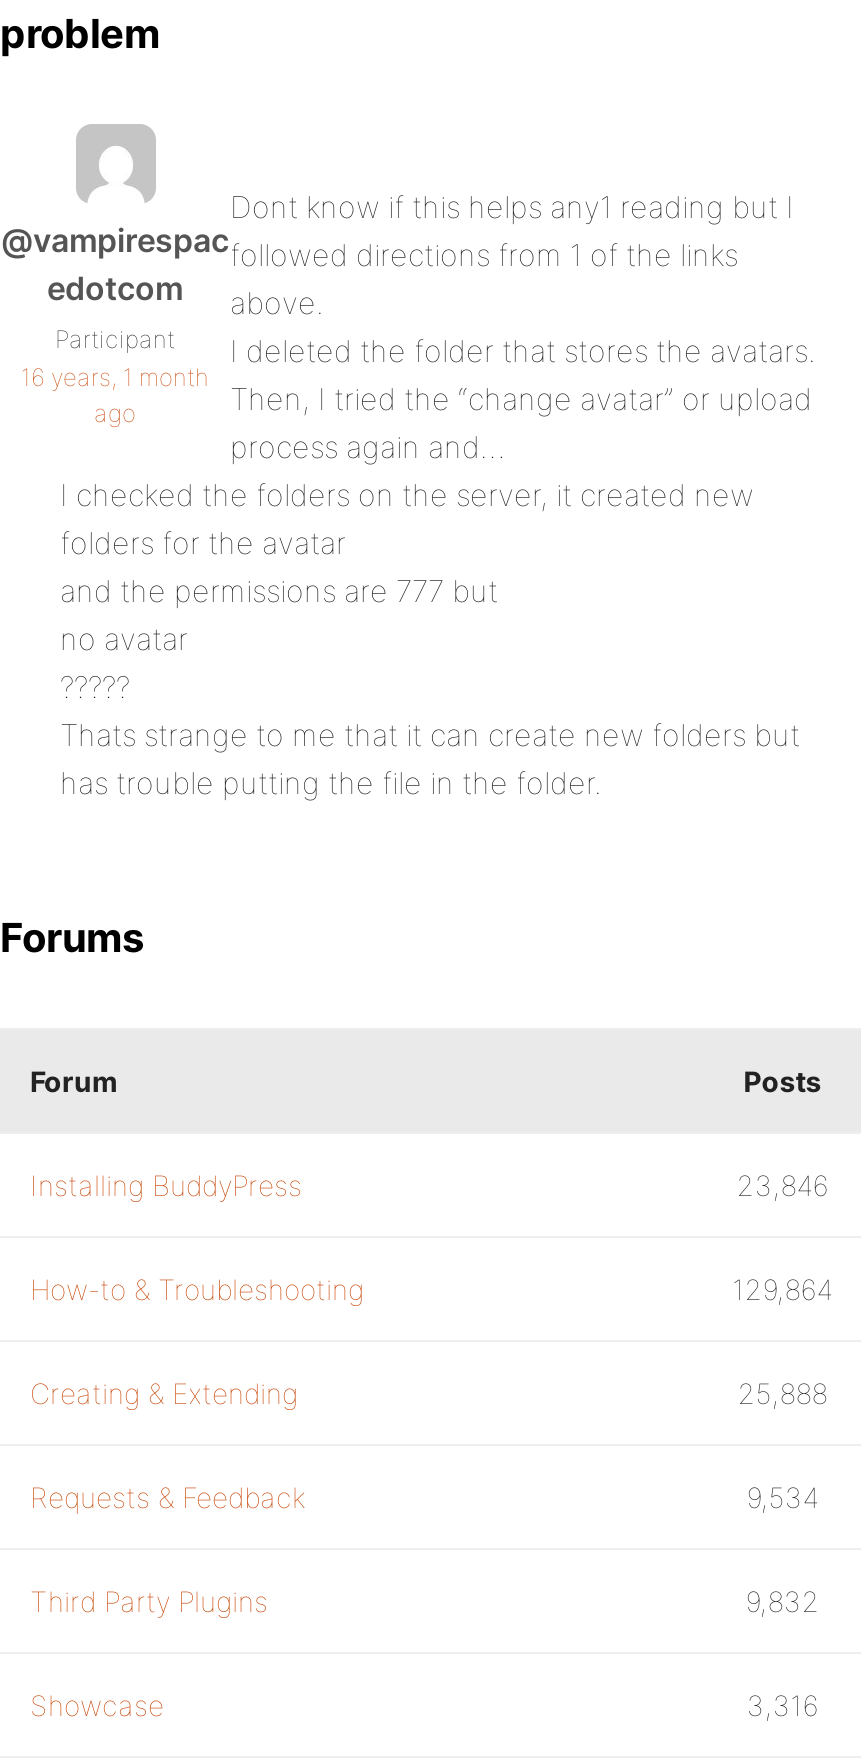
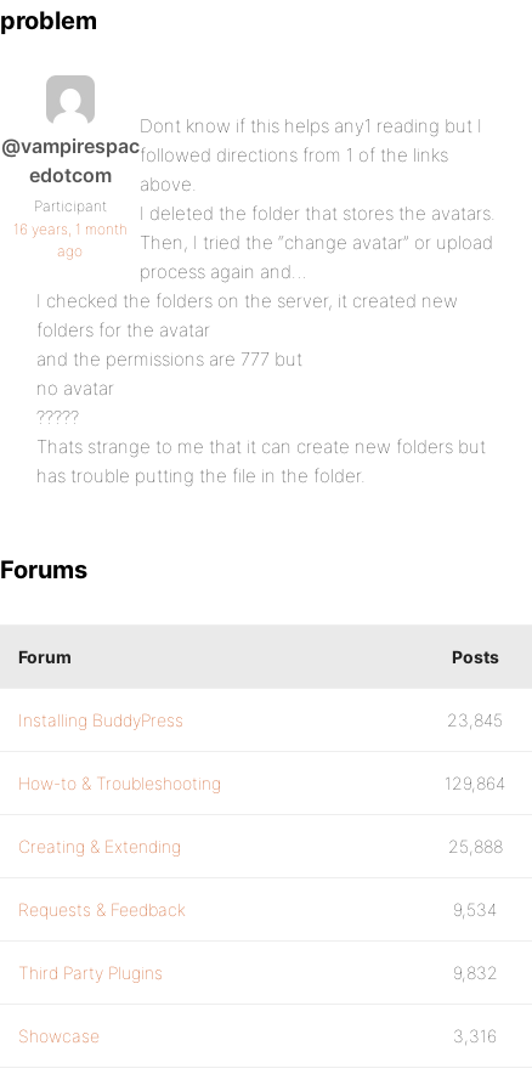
[736,1168,828,1202] 23,846 -> [447,710,503,730] 23,845

